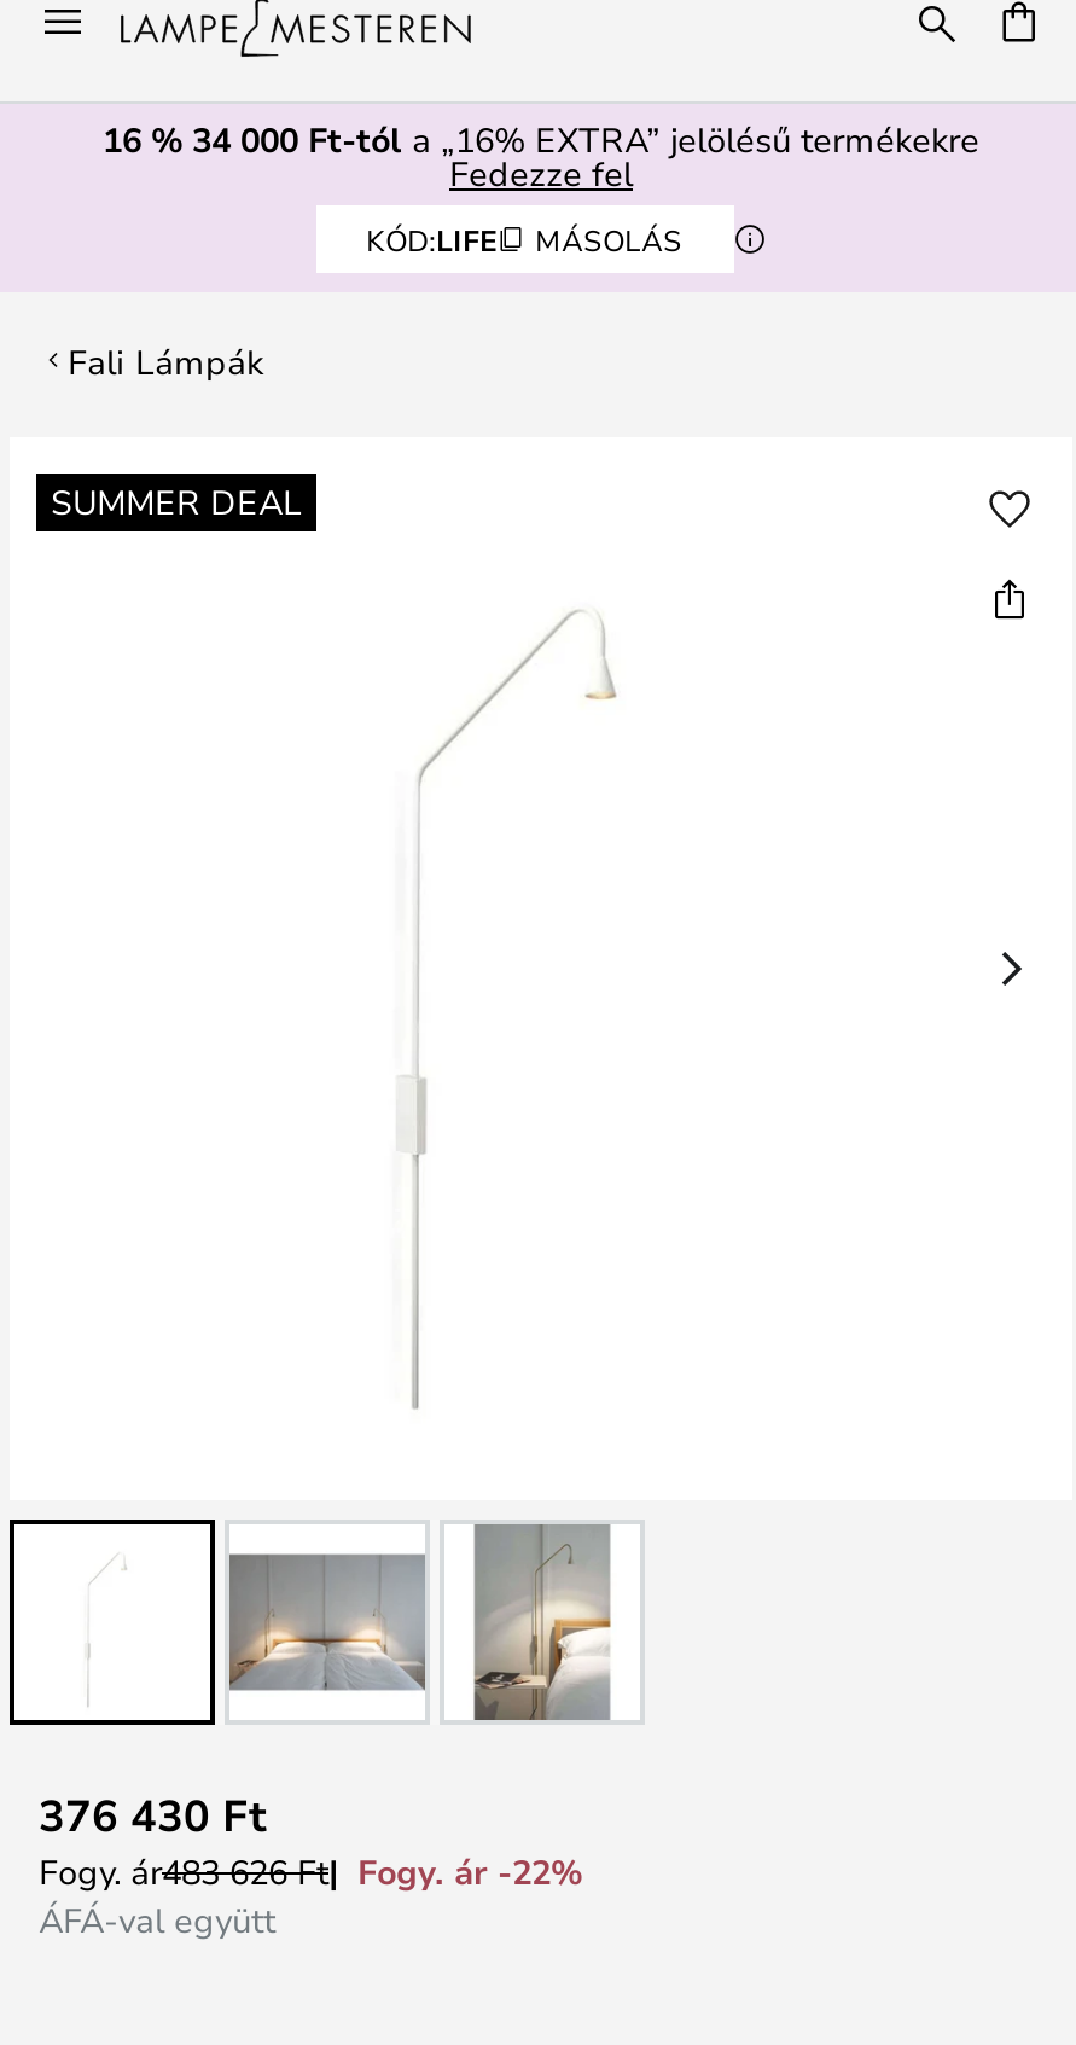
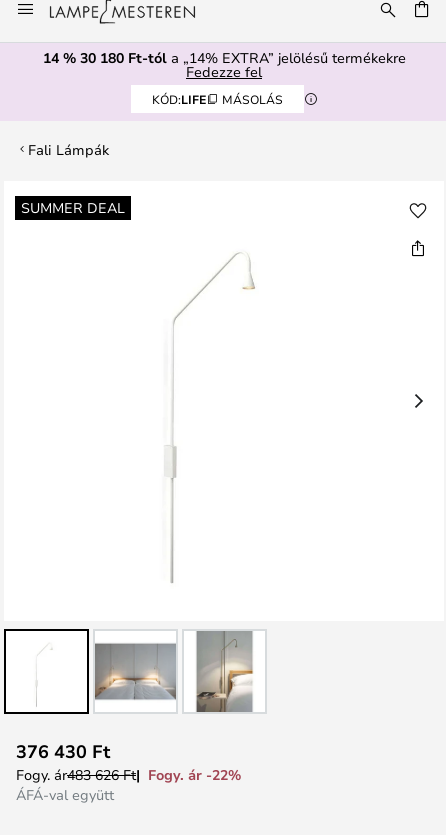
[103,116,979,162] 16 % 34 000 Ft-tól a „16% EXTRA” jelölésű termékekre -> [42,48,405,67] 14 % 30 180 Ft-tól a „14% EXTRA” jelölésű termékekre

